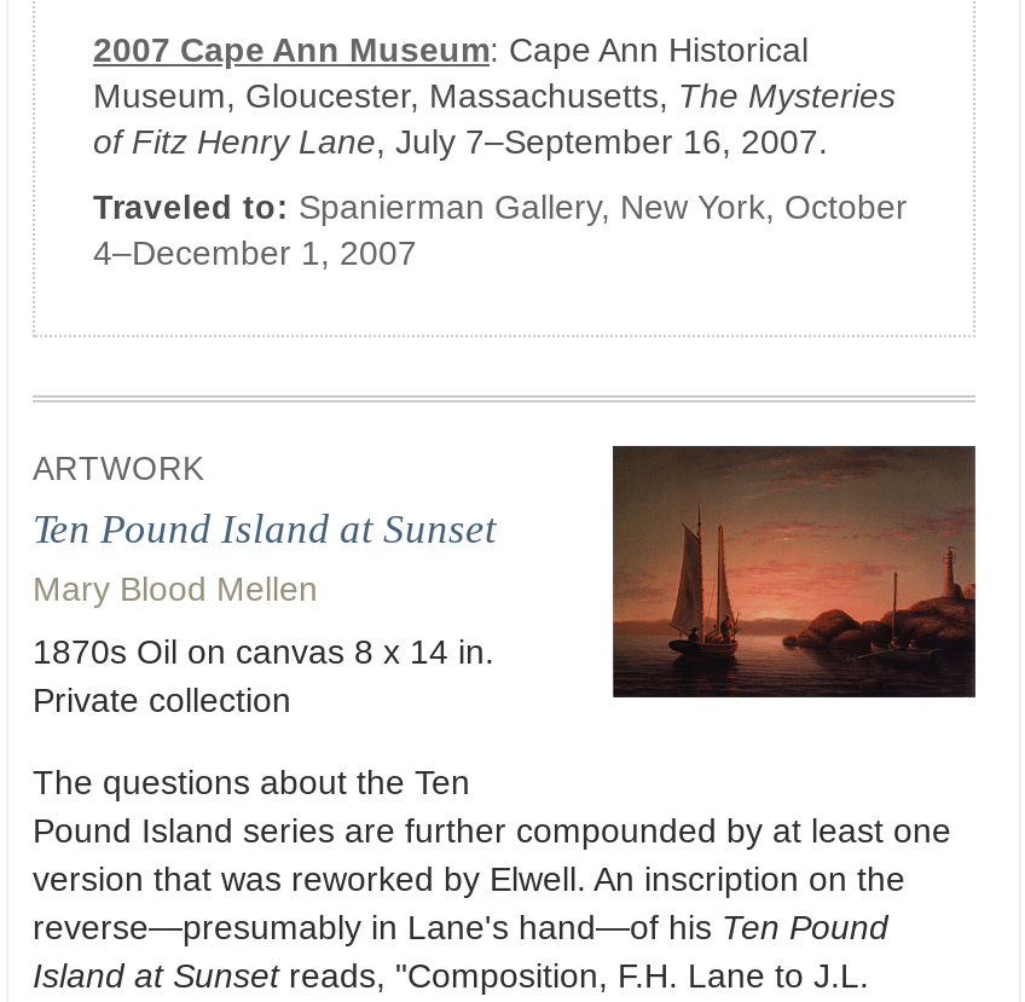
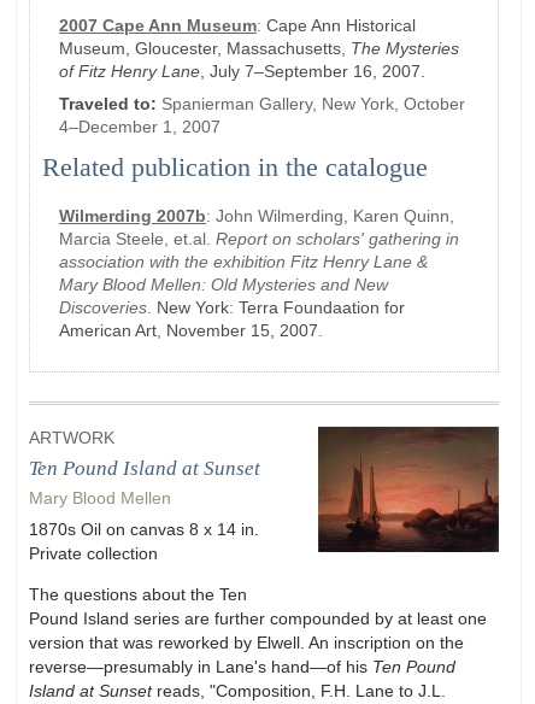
none -> [42,152,459,340] Related publication in the catalogue | Wilmerding 2007b: John Wilmerding, Karen Quinn, | Marcia Steele, et.al. Report on scholars' gathering in | association with the exhibition Fitz Henry Lane & | Mary Blood Mellen: Old Mysteries and New | Discoveries. New York: Terra Foundaation for | American Art, November 15, 2007.

